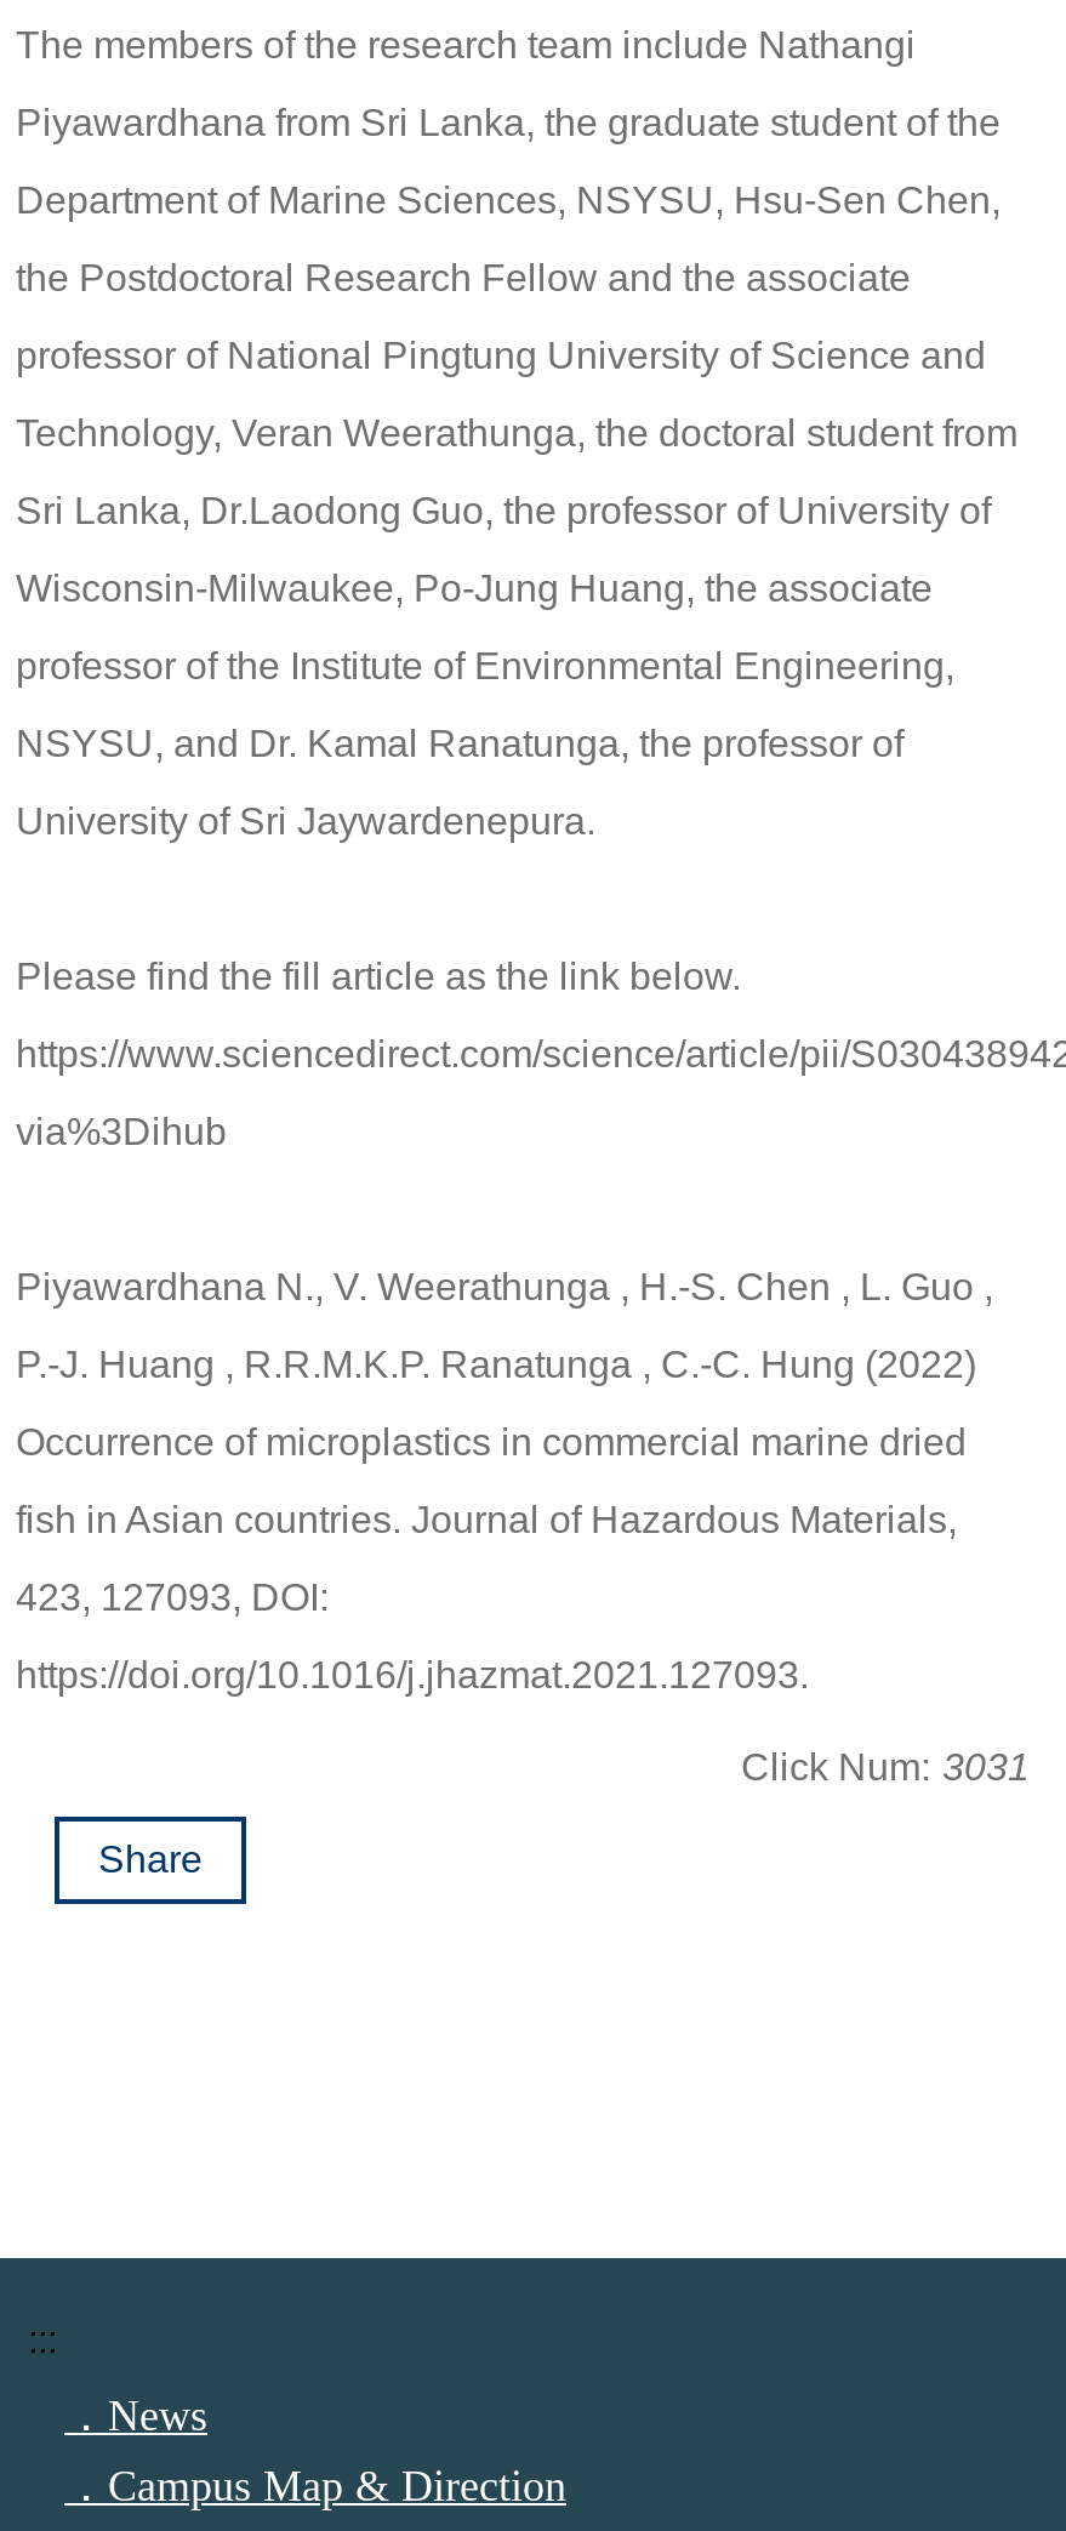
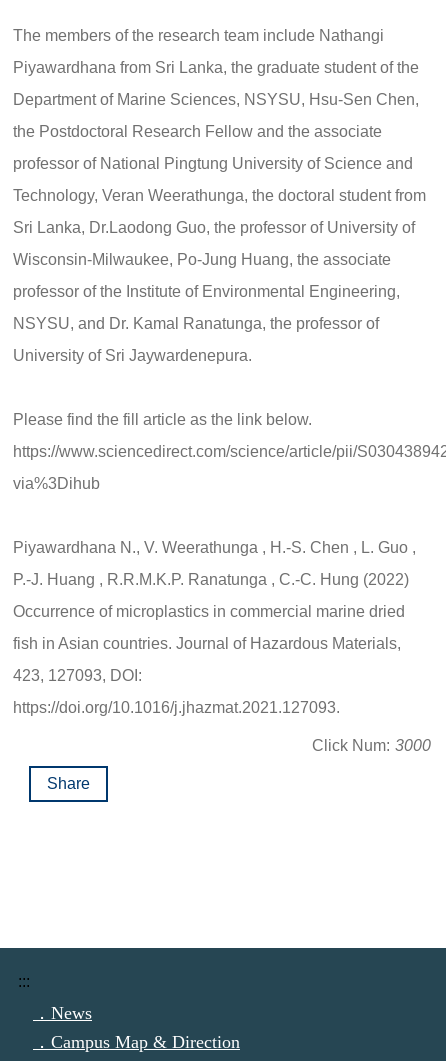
[741,1746,1030,1788] Click Num: 3031 -> [312,737,431,754] Click Num: 3000

